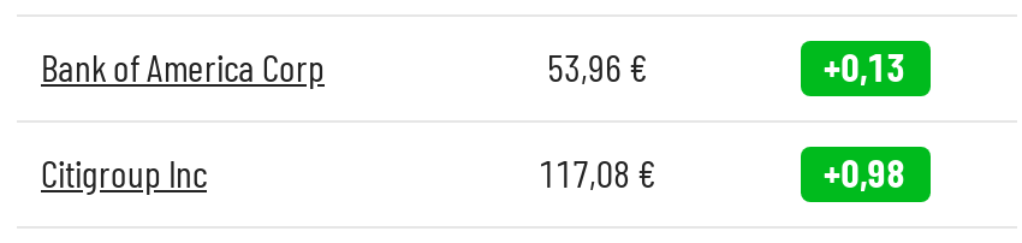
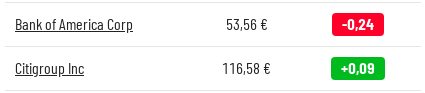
[547,43,648,89] 53,96 € -> [225,14,267,33] 53,56 €
[824,43,905,89] +0,13 -> [341,14,373,33] -0,24
[539,149,656,195] 117,08 € -> [222,58,271,77] 116,58 €
[824,149,905,195] +0,98 -> [340,58,374,77] +0,09

